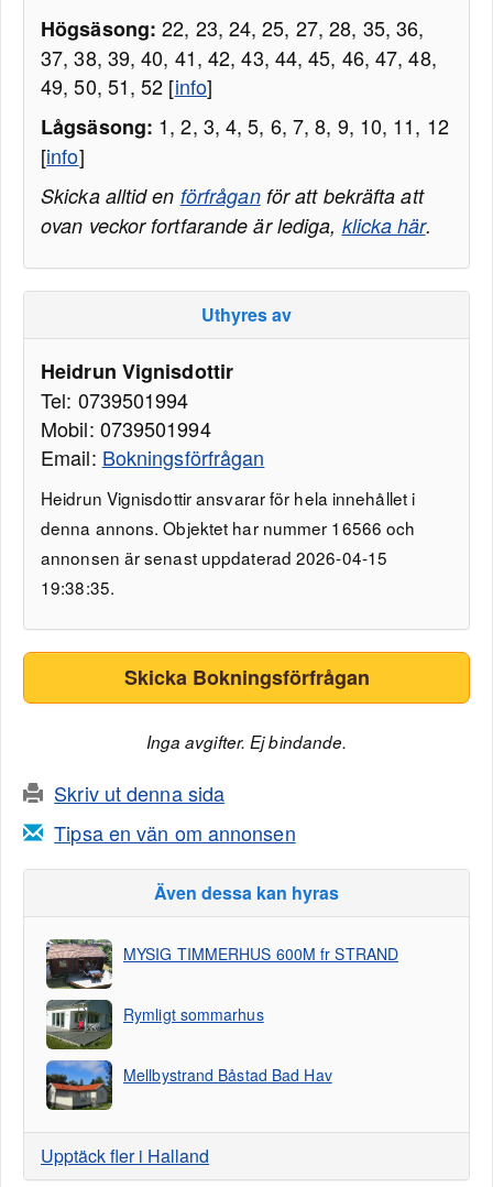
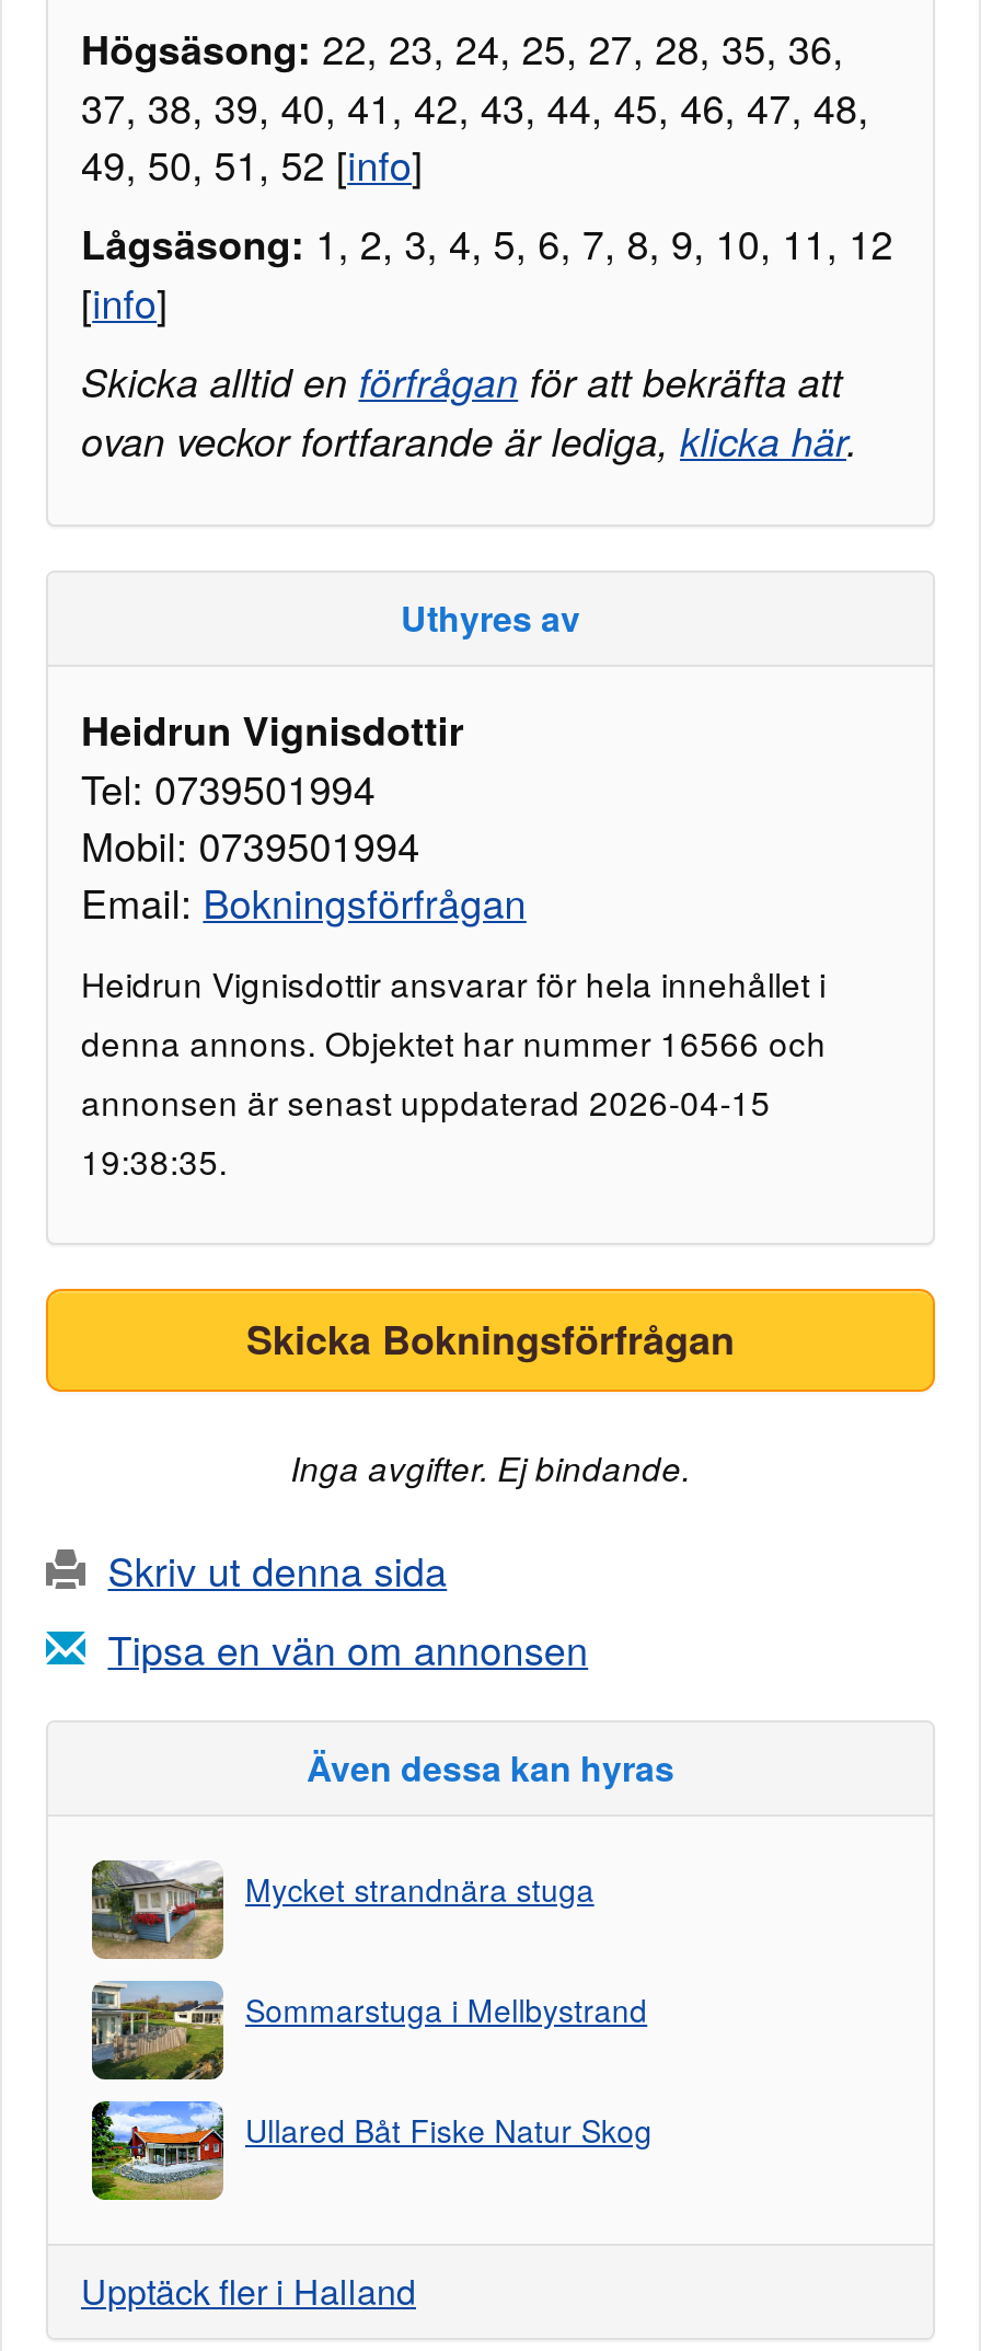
[46,938,398,990] [image] | MYSIG TIMMERHUS 600M fr STRAND -> [92,1860,594,1961] [image] | Mycket strandnära stuga
[46,999,264,1049] [image] | Rymligt sommarhus -> [90,1981,647,2079] [image] | Sommarstuga i Mellbystrand
[45,1059,332,1111] [image] | Mellbystrand Båstad Bad Hav -> [90,2099,652,2202] [image] | Ullared Båt Fiske Natur Skog

